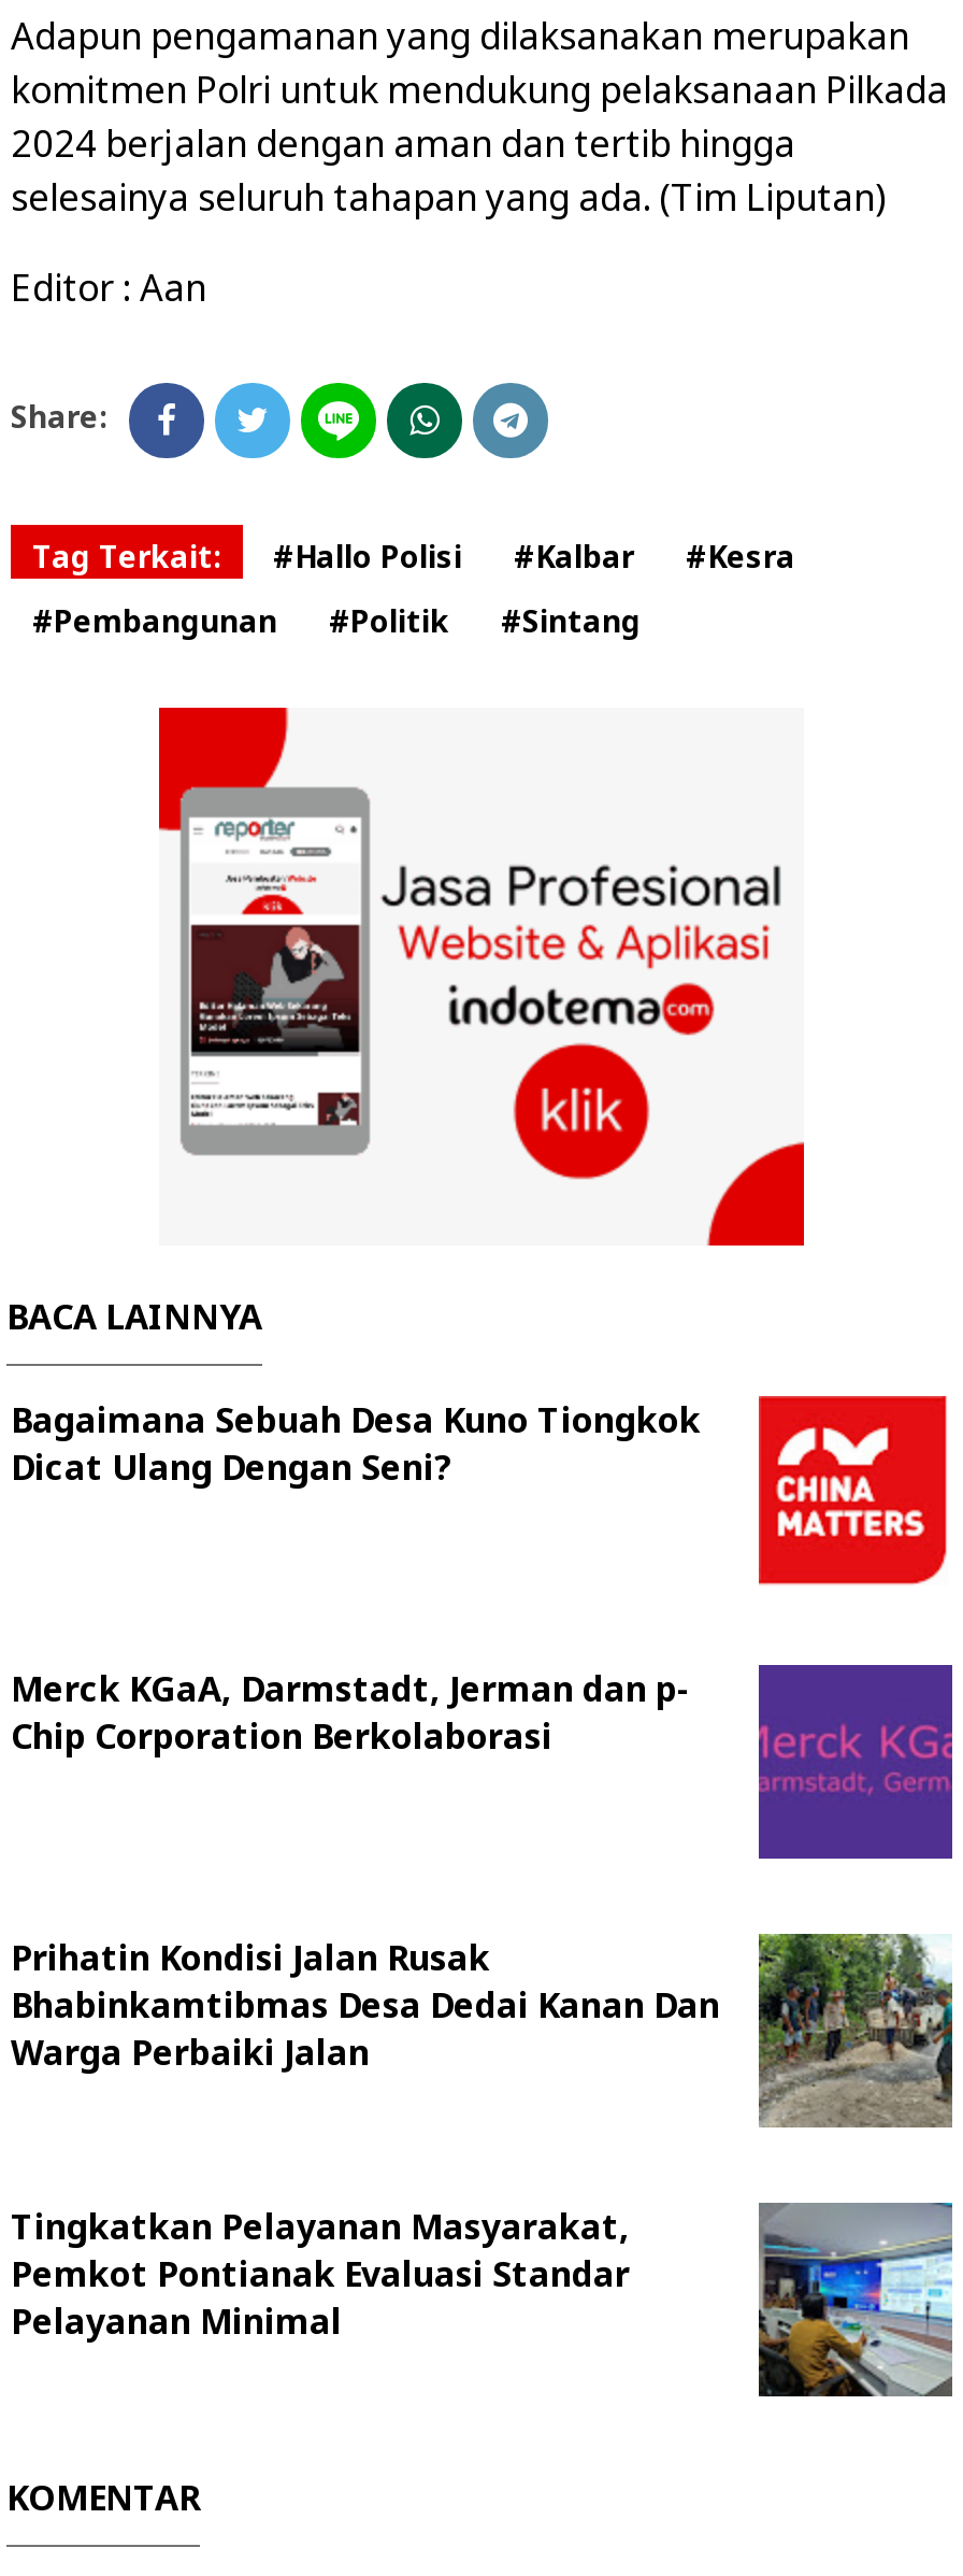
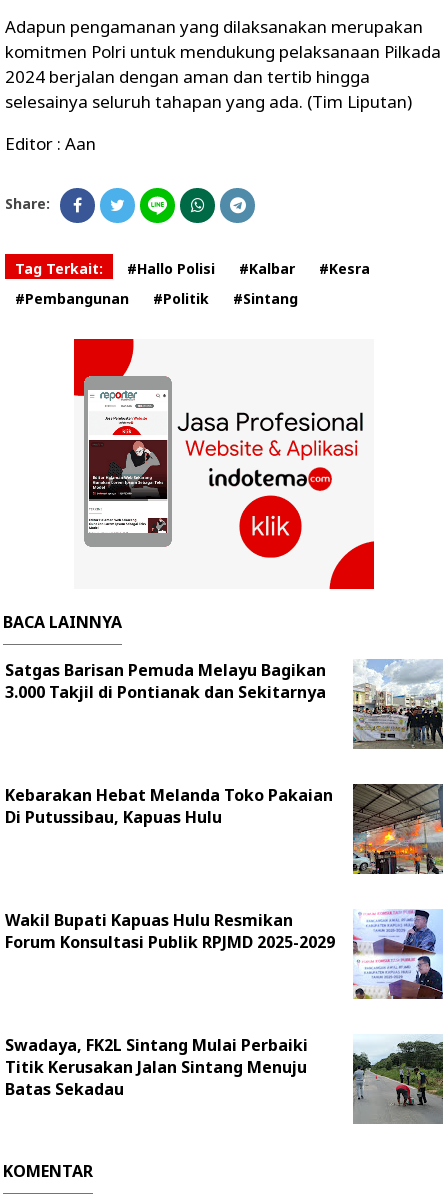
[11,1394,952,1590] [image] | Bagaimana Sebuah Desa Kuno Tiongkok | Dicat Ulang Dengan Seni? -> [5,658,444,750] [image] | Satgas Barisan Pemuda Melayu Bagikan | 3.000 Takjil di Pontianak dan Sekitarnya
[11,1663,954,1861] [image] | Merck KGaA, Darmstadt, Jerman dan p- | Chip Corporation Berkolaborasi -> [5,783,444,875] [image] | Kebarakan Hebat Melanda Toko Pakaian | Di Putussibau, Kapuas Hulu
[11,1932,954,2127] [image] | Prihatin Kondisi Jalan Rusak | Bhabinkamtibmas Desa Dedai Kanan Dan | Warga Perbaiki Jalan -> [5,909,443,999] [image] | Wakil Bupati Kapuas Hulu Resmikan | Forum Konsultasi Publik RPJMD 2025-2029
[11,2202,630,2344] Tingkatkan Pelayanan Masyarakat, | Pemkot Pontianak Evaluasi Standar | Pelayanan Minimal -> [5,1034,308,1100] Swadaya, FK2L Sintang Mulai Perbaiki | Titik Kerusakan Jalan Sintang Menuju | Batas Sekadau
[757,2201,954,2396] [image] -> [353,1034,444,1124] [image]

